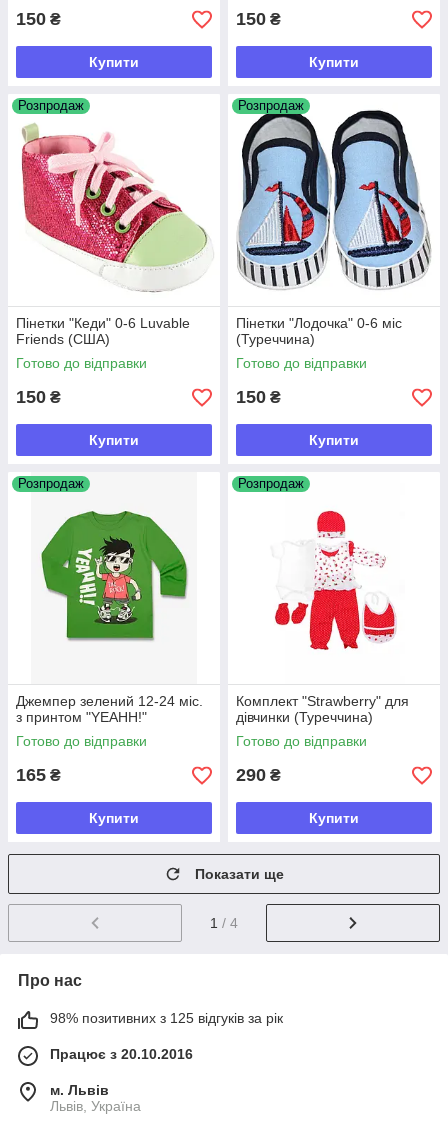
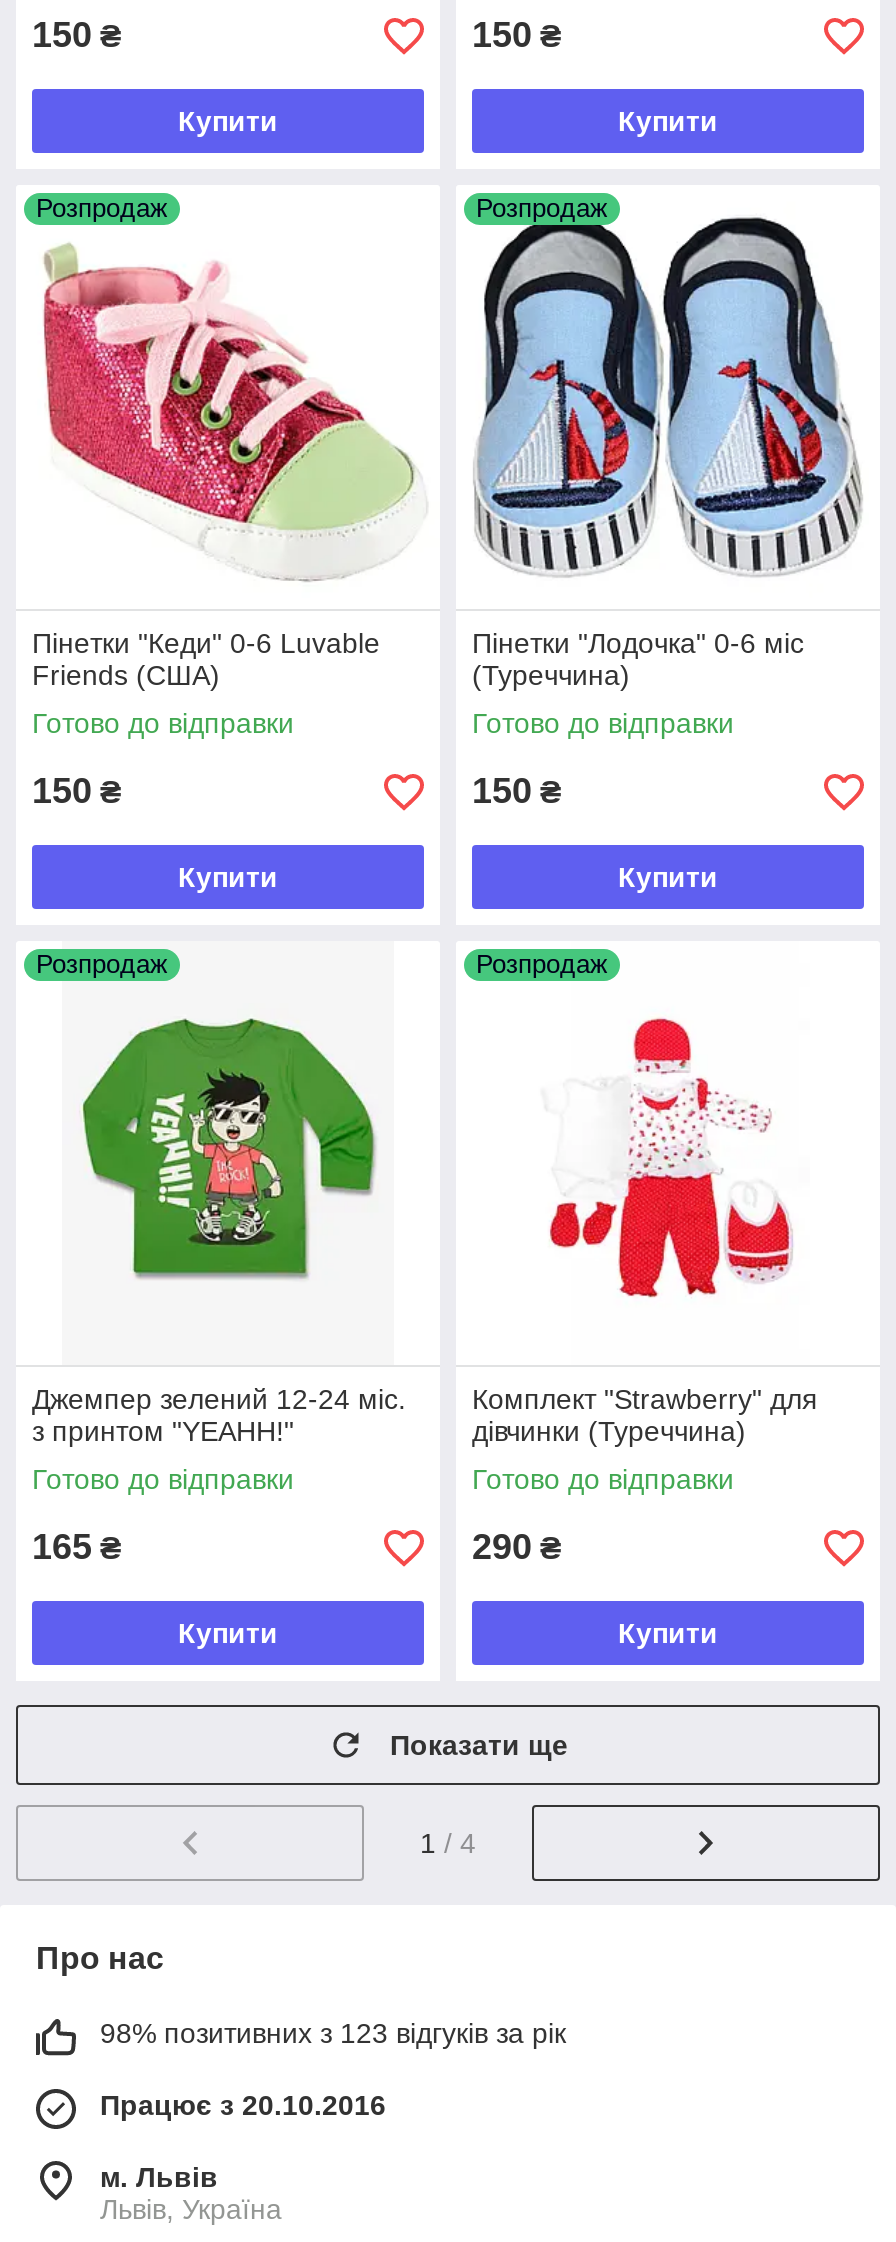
[50,1010,283,1026] 98% позитивних з 125 відгуків за рік -> [100,2017,566,2049] 98% позитивних з 123 відгуків за рік

